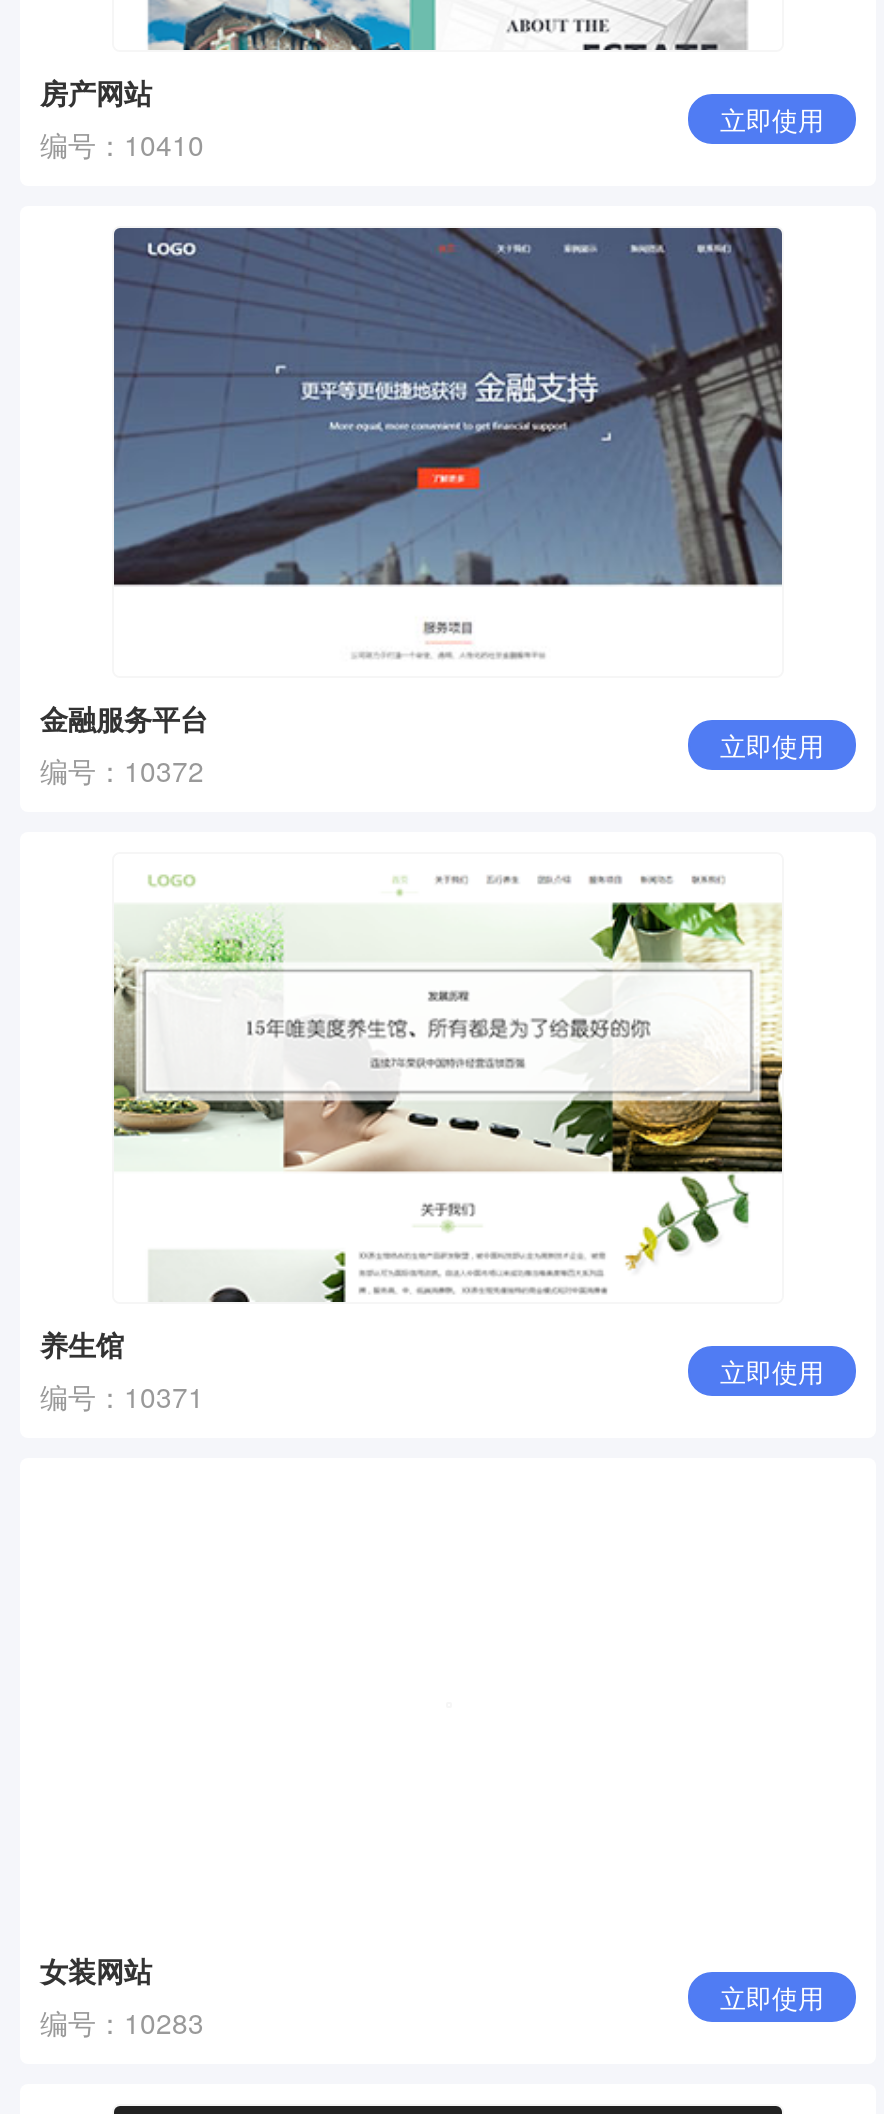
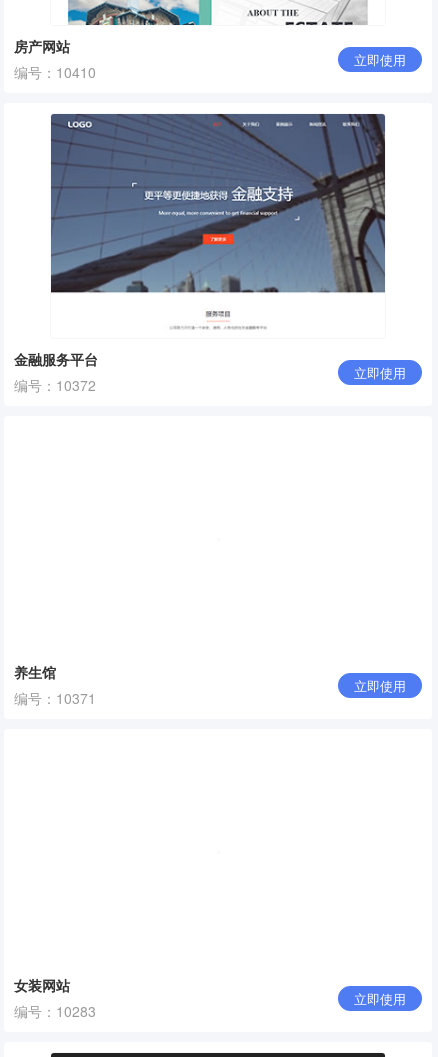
[112,874,784,1304] [image] -> none

